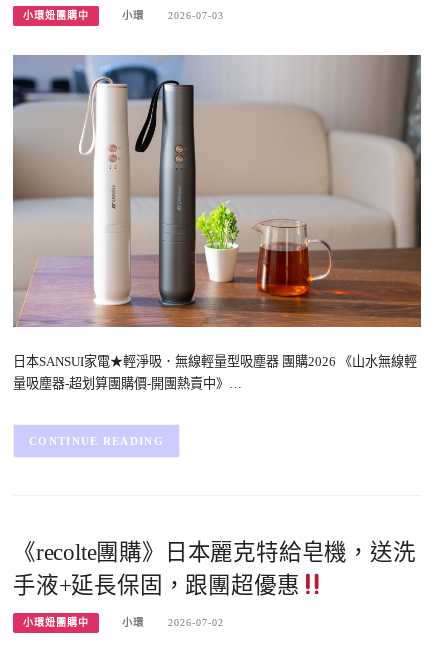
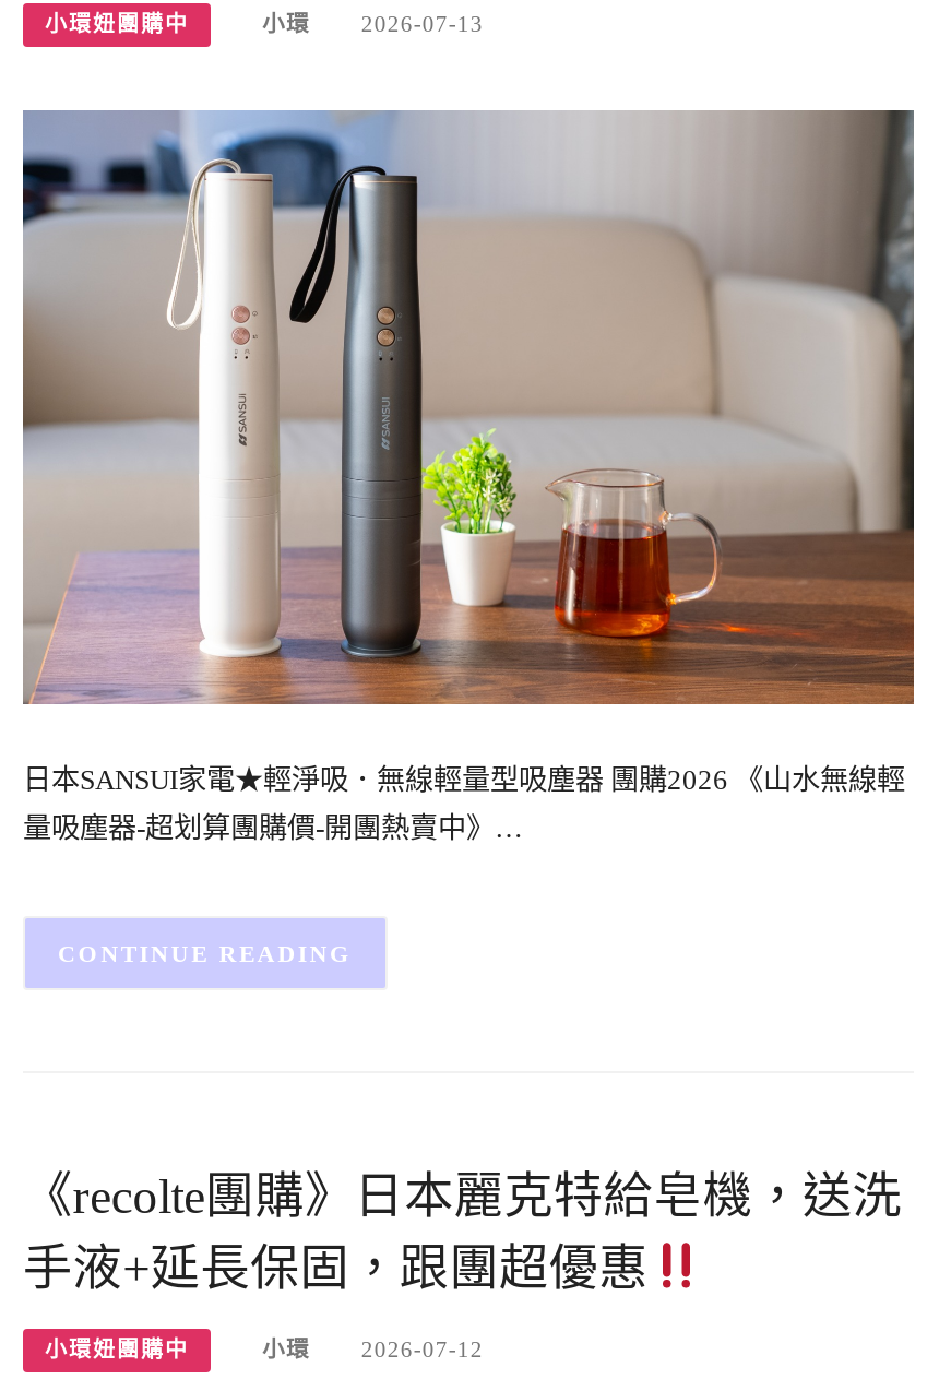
[168,10,224,21] 2026-07-03 -> [361,13,483,37] 2026-07-13
[168,617,224,628] 2026-07-02 -> [361,1338,483,1362] 2026-07-12

